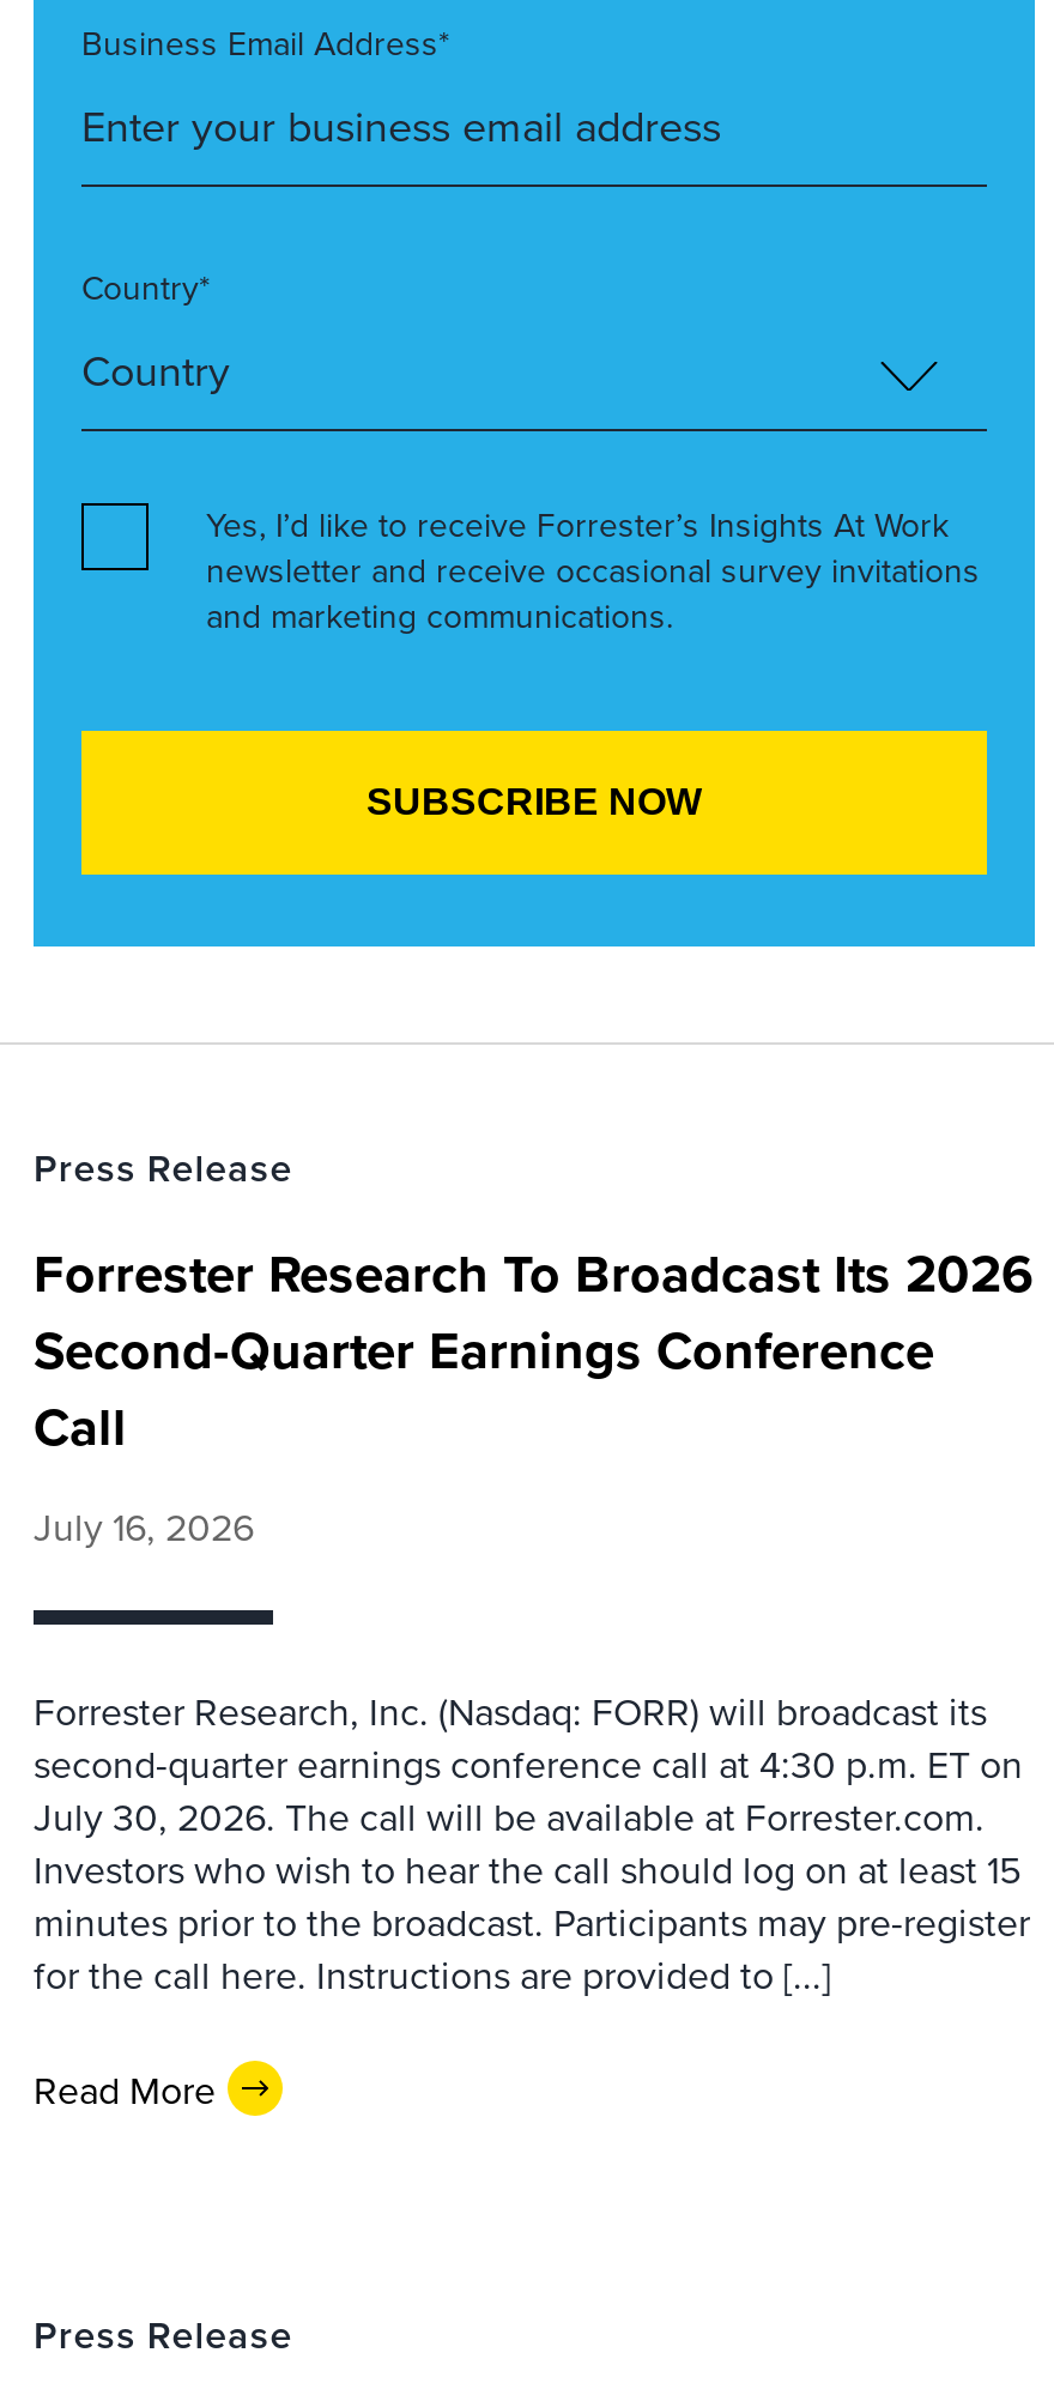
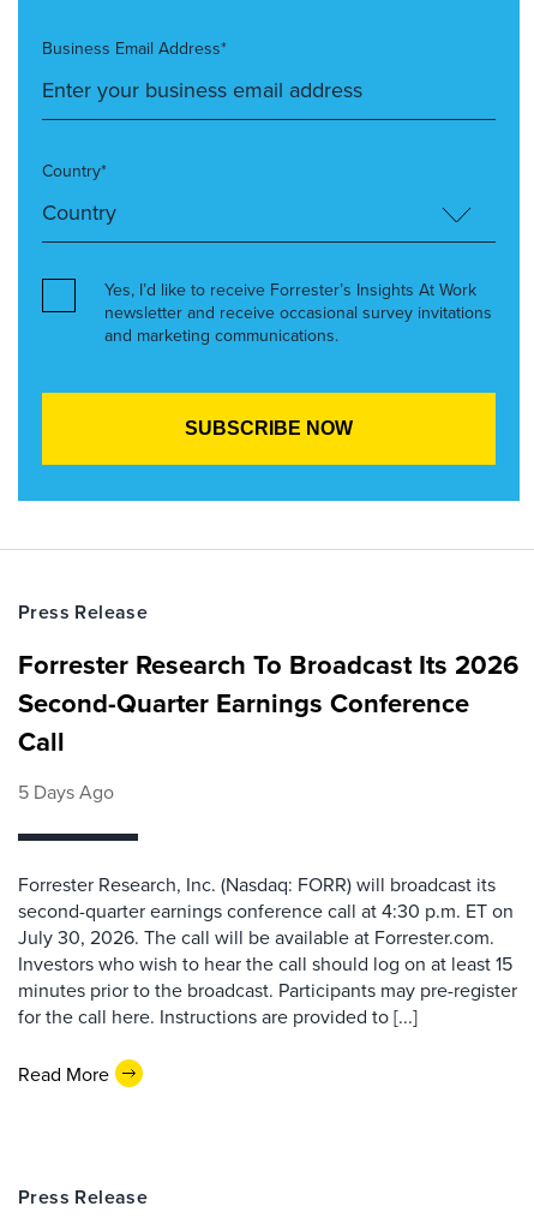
[34,1500,254,1553] July 16, 2026 -> [18,778,114,805] 5 Days Ago

